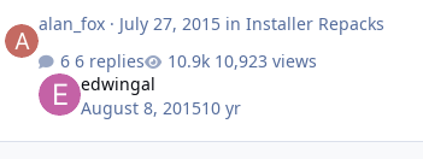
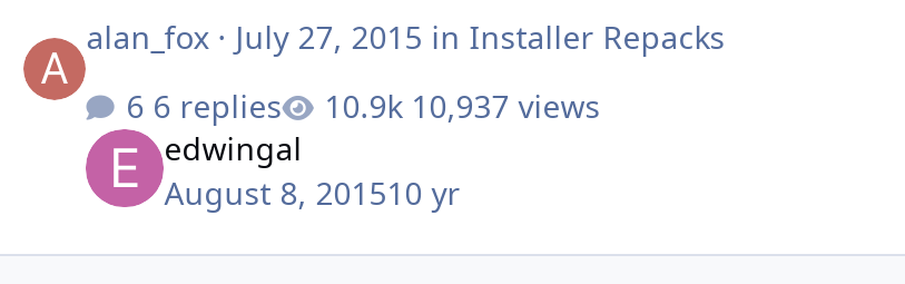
[215,50,317,73] 10,923 views -> [411,86,600,128] 10,937 views

